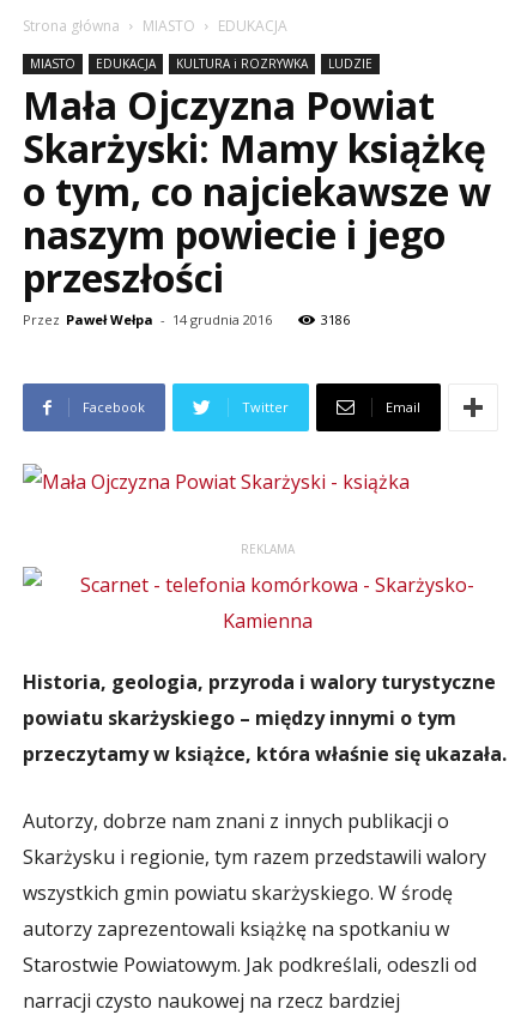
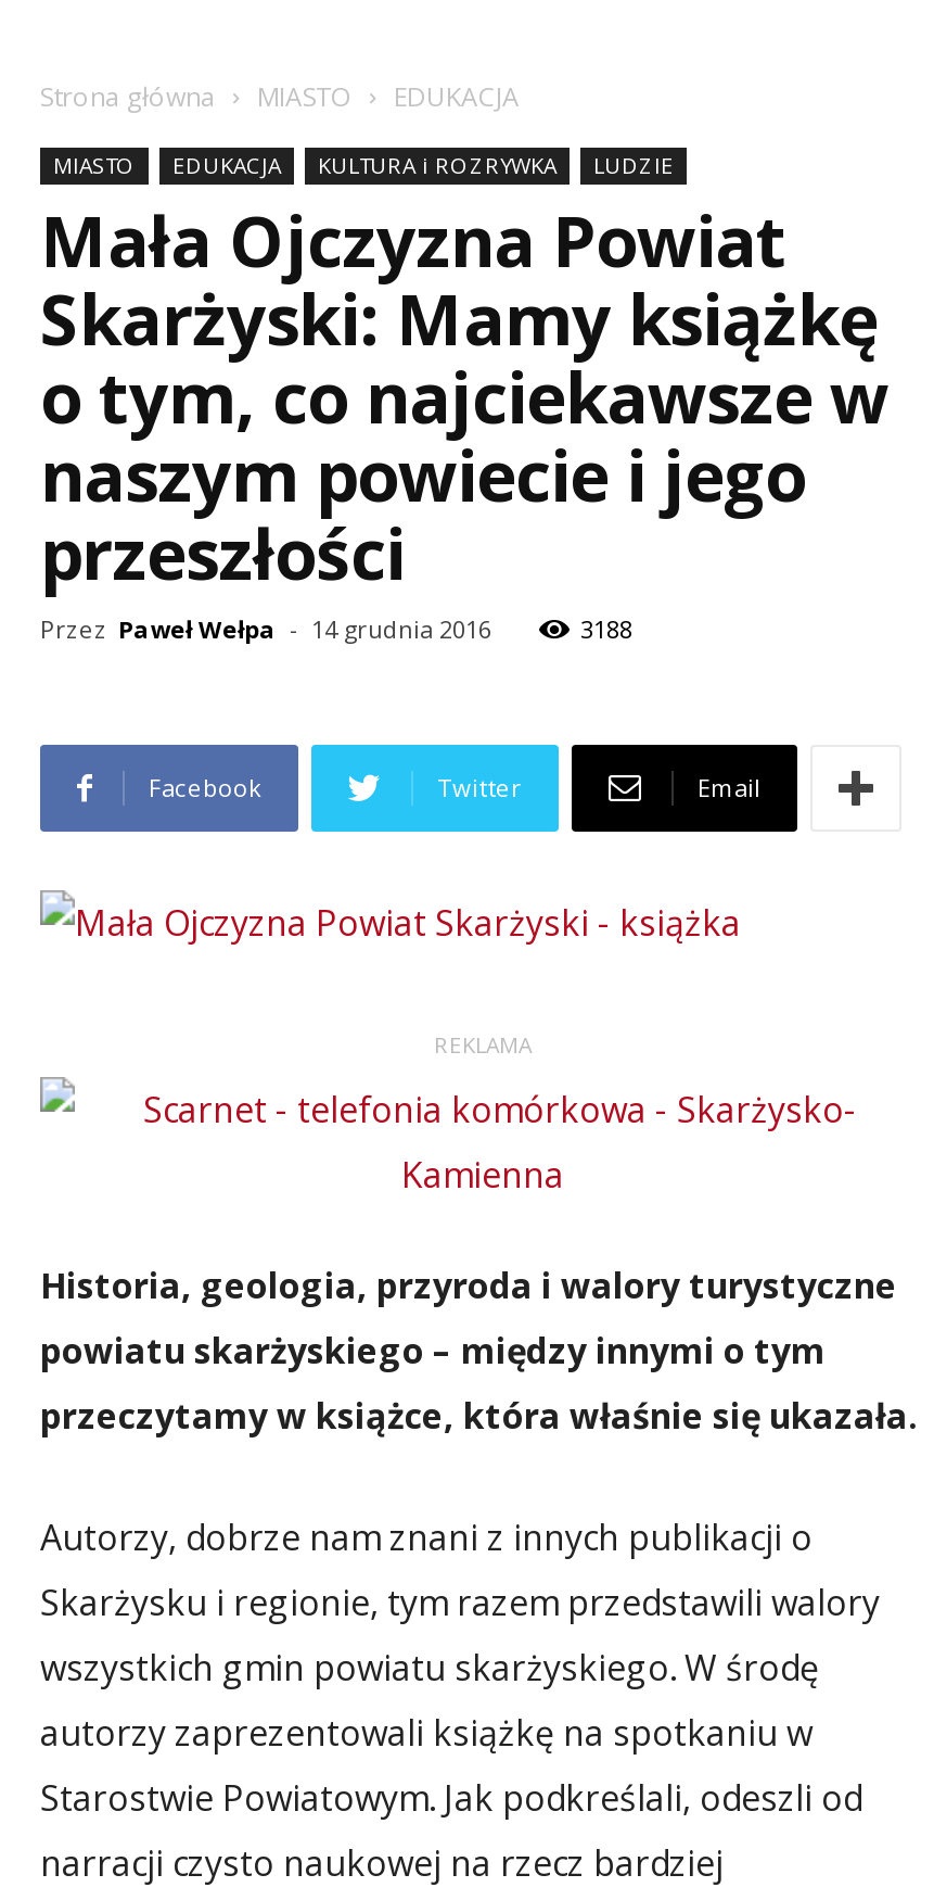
[321,310,350,328] 3186 -> [580,612,632,645] 3188

